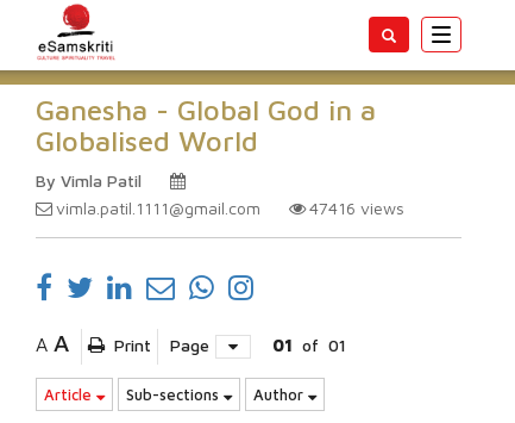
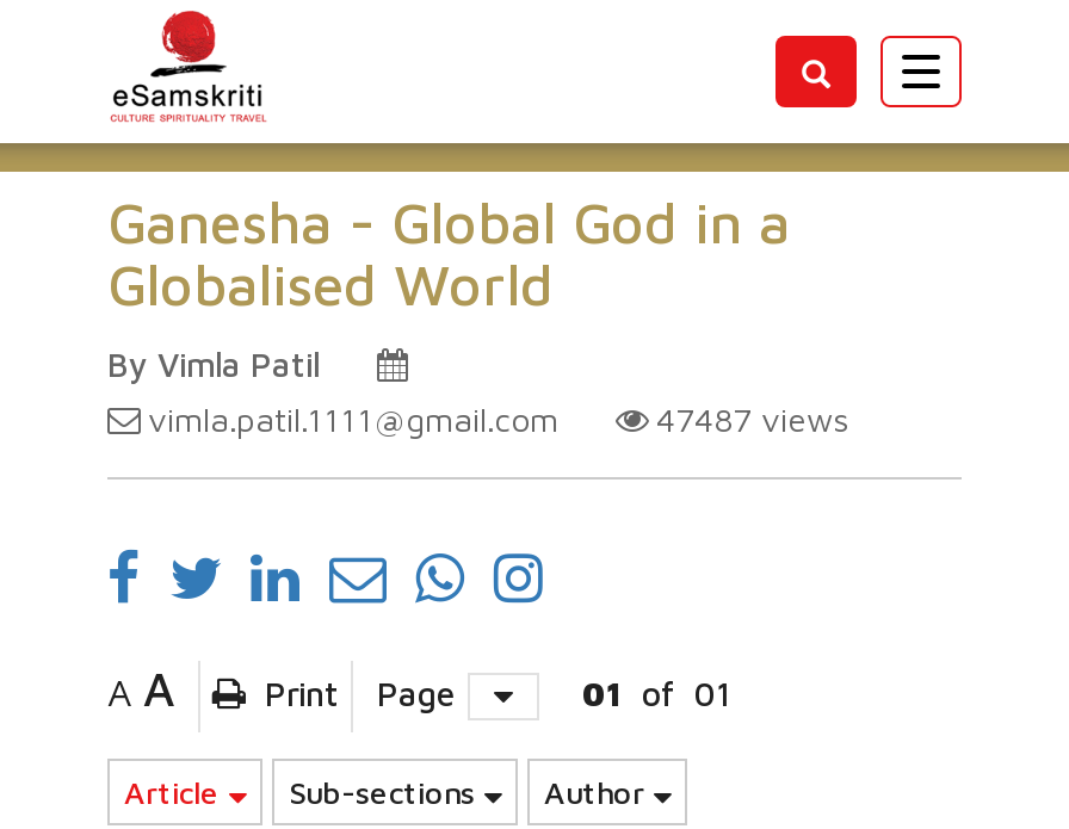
[309,198,404,218] 47416 views -> [656,398,849,439] 47487 views

